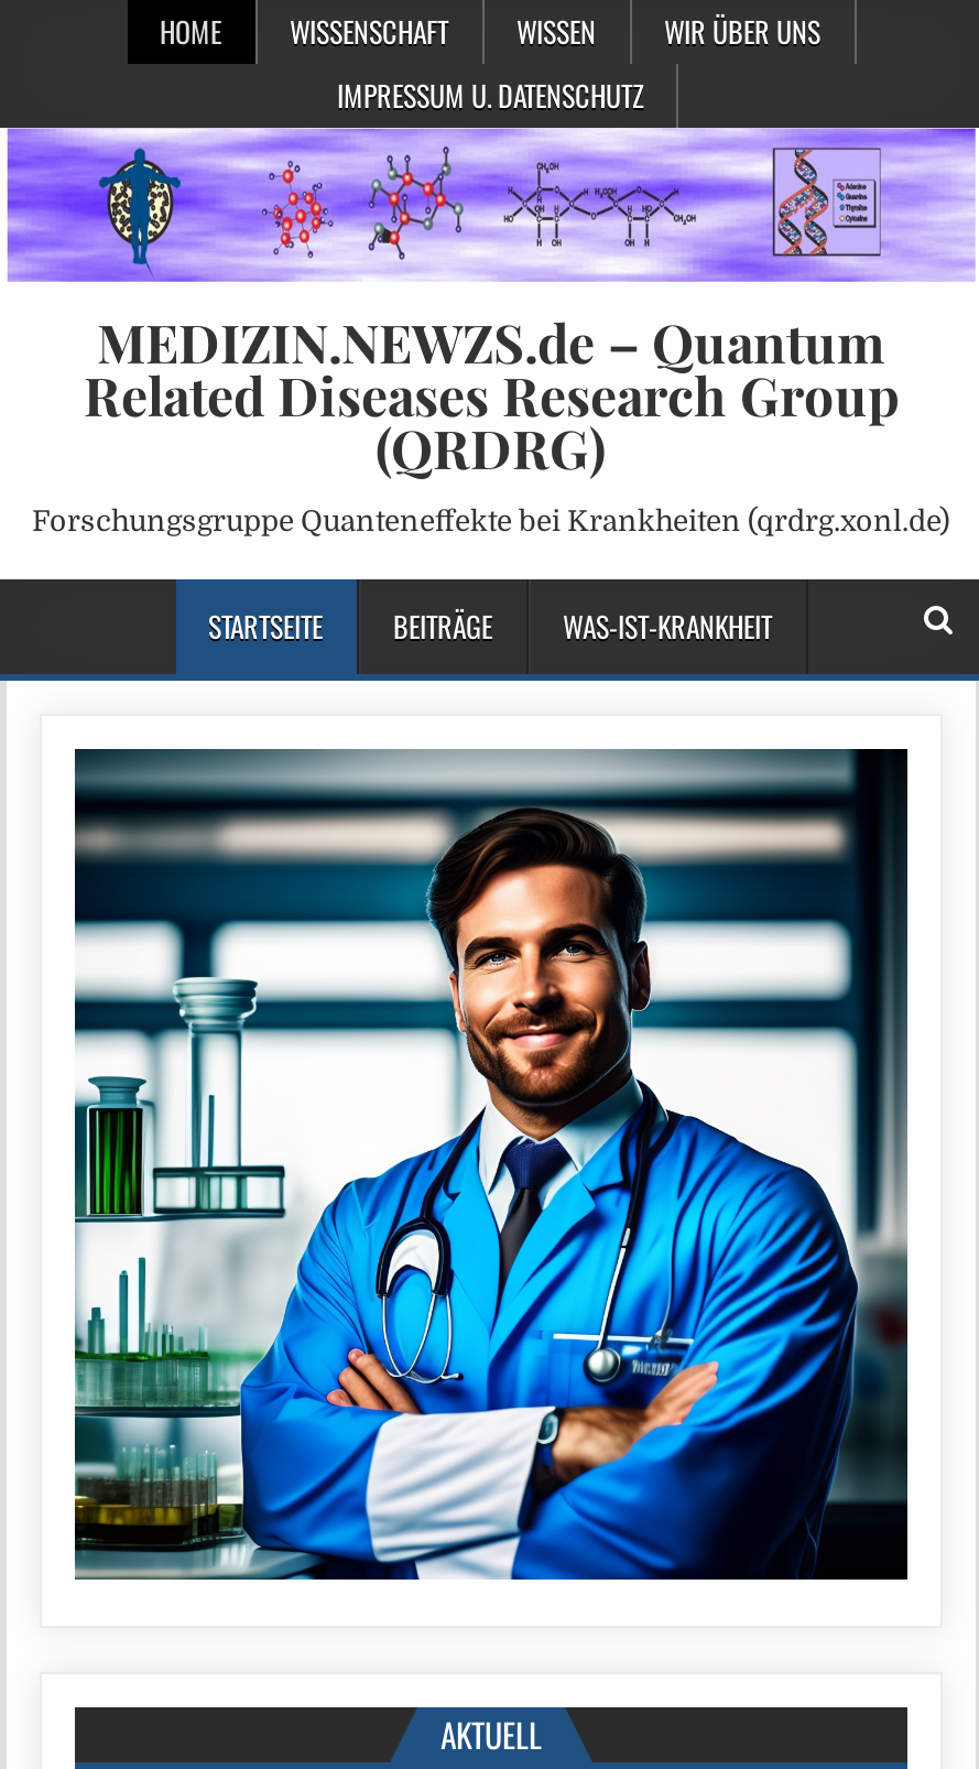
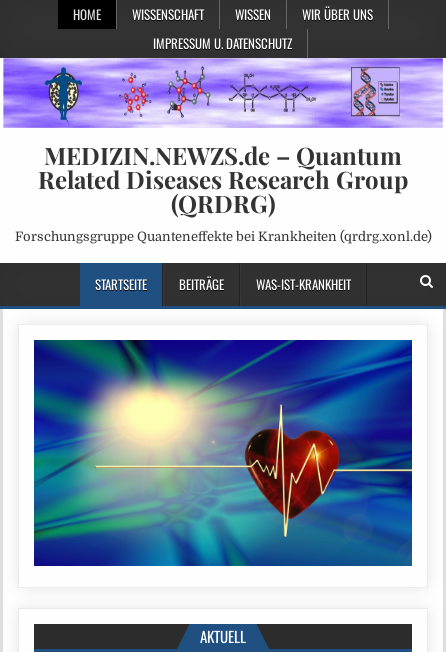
[73,747,910,1582] [image] -> [33,339,413,567] [image]

